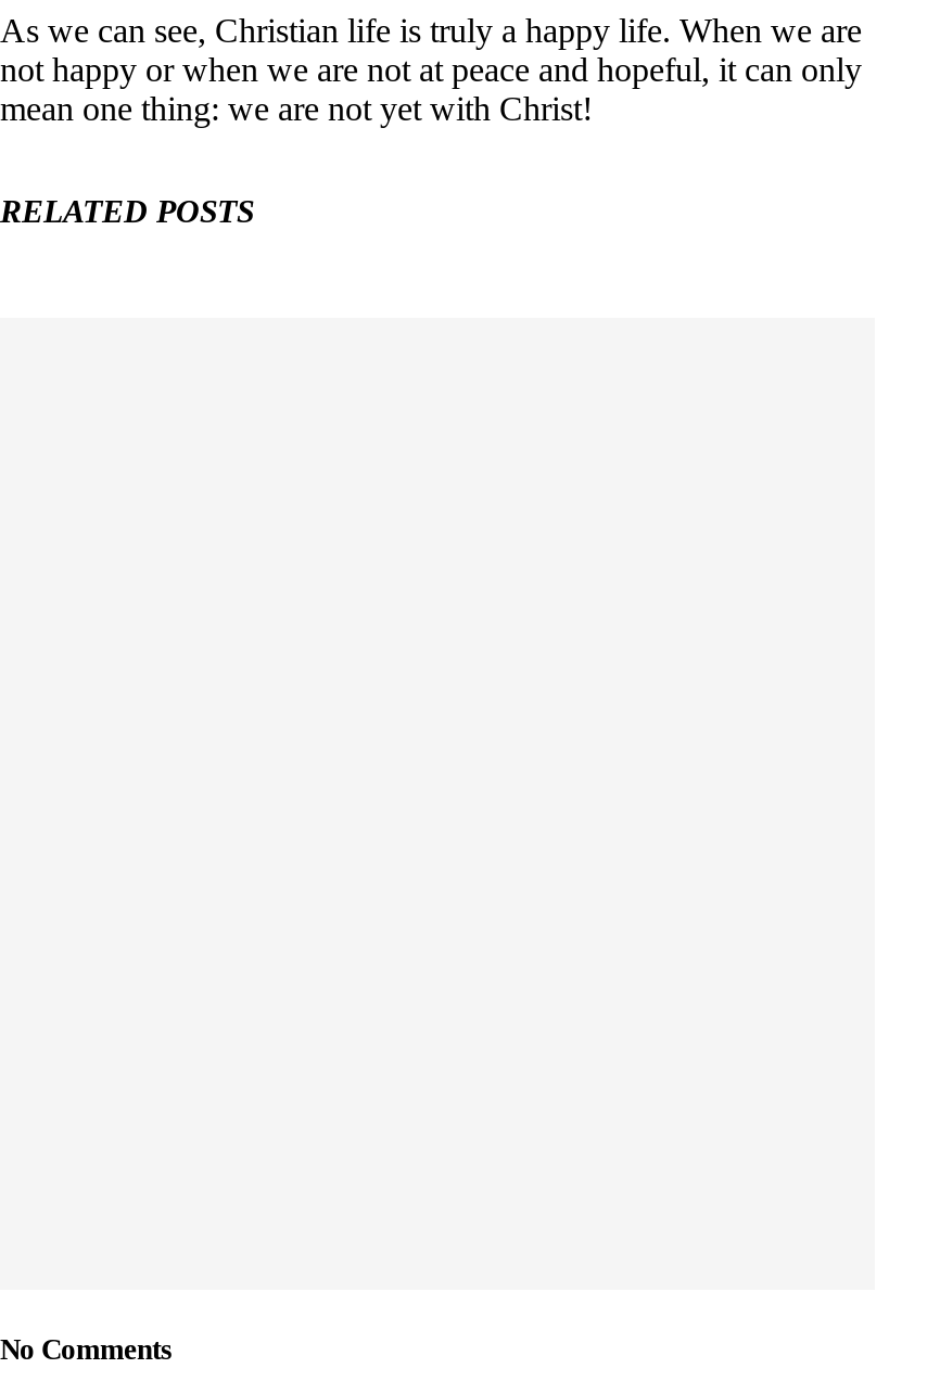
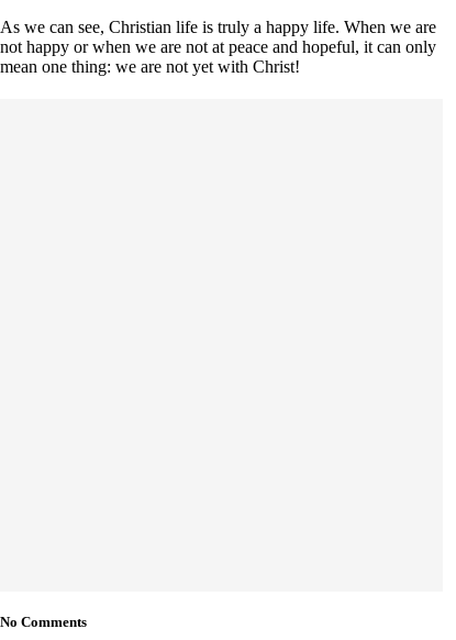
[0,194,254,229] RELATED POSTS -> none

